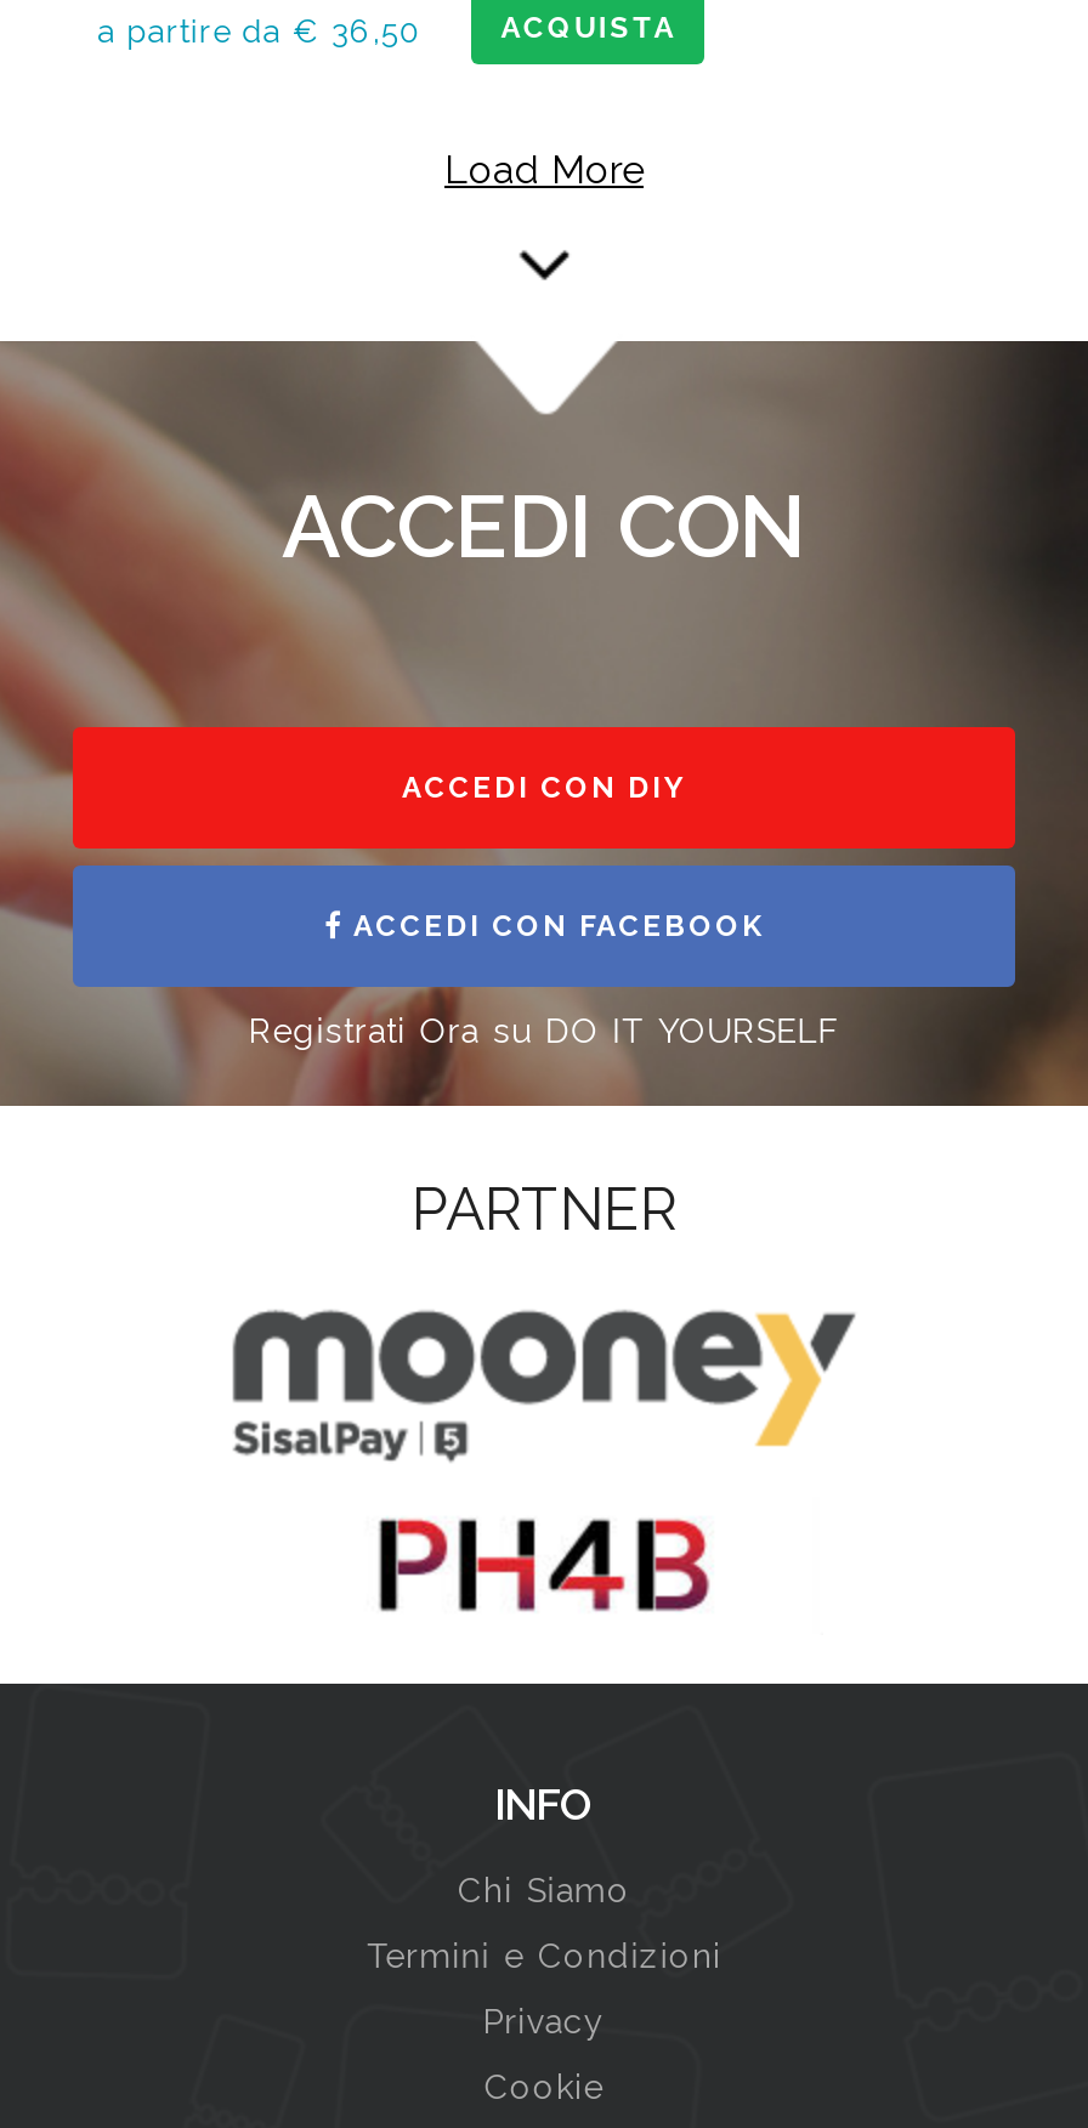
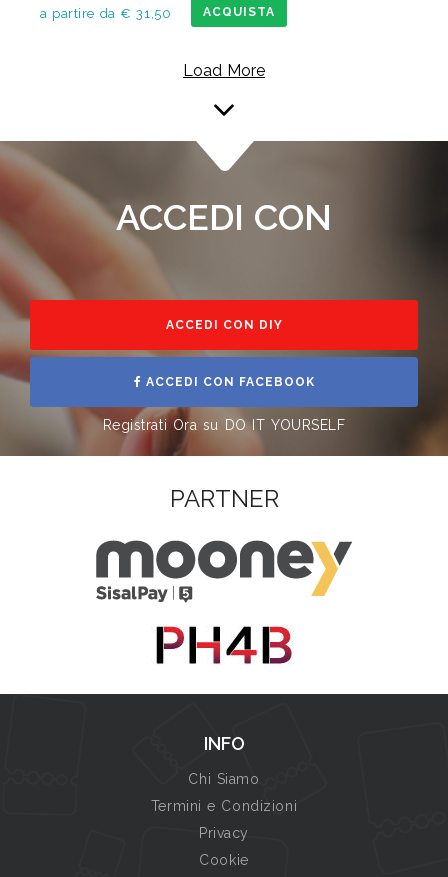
[97,15,423,51] a partire da € 36,50 -> [40,7,171,22] a partire da € 31,50

